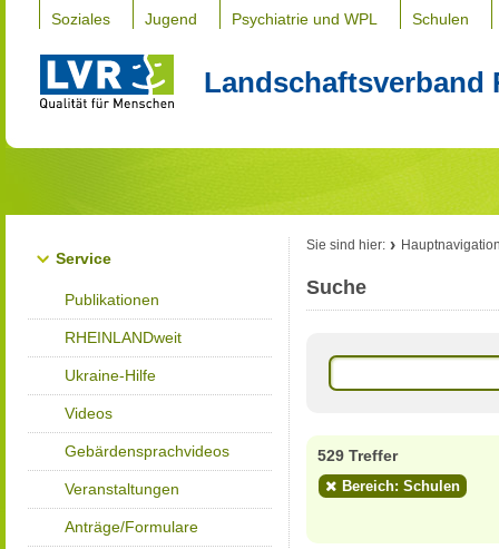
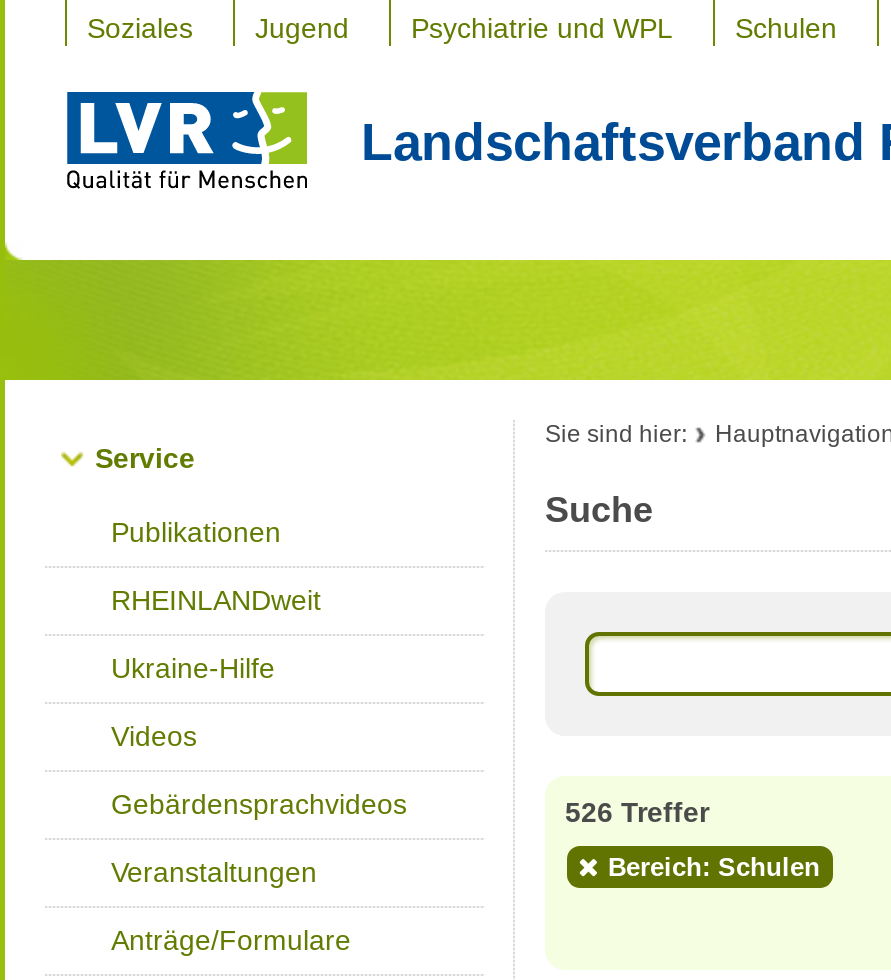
[317,447,398,464] 529 Treffer -> [565,796,709,828] 526 Treffer

